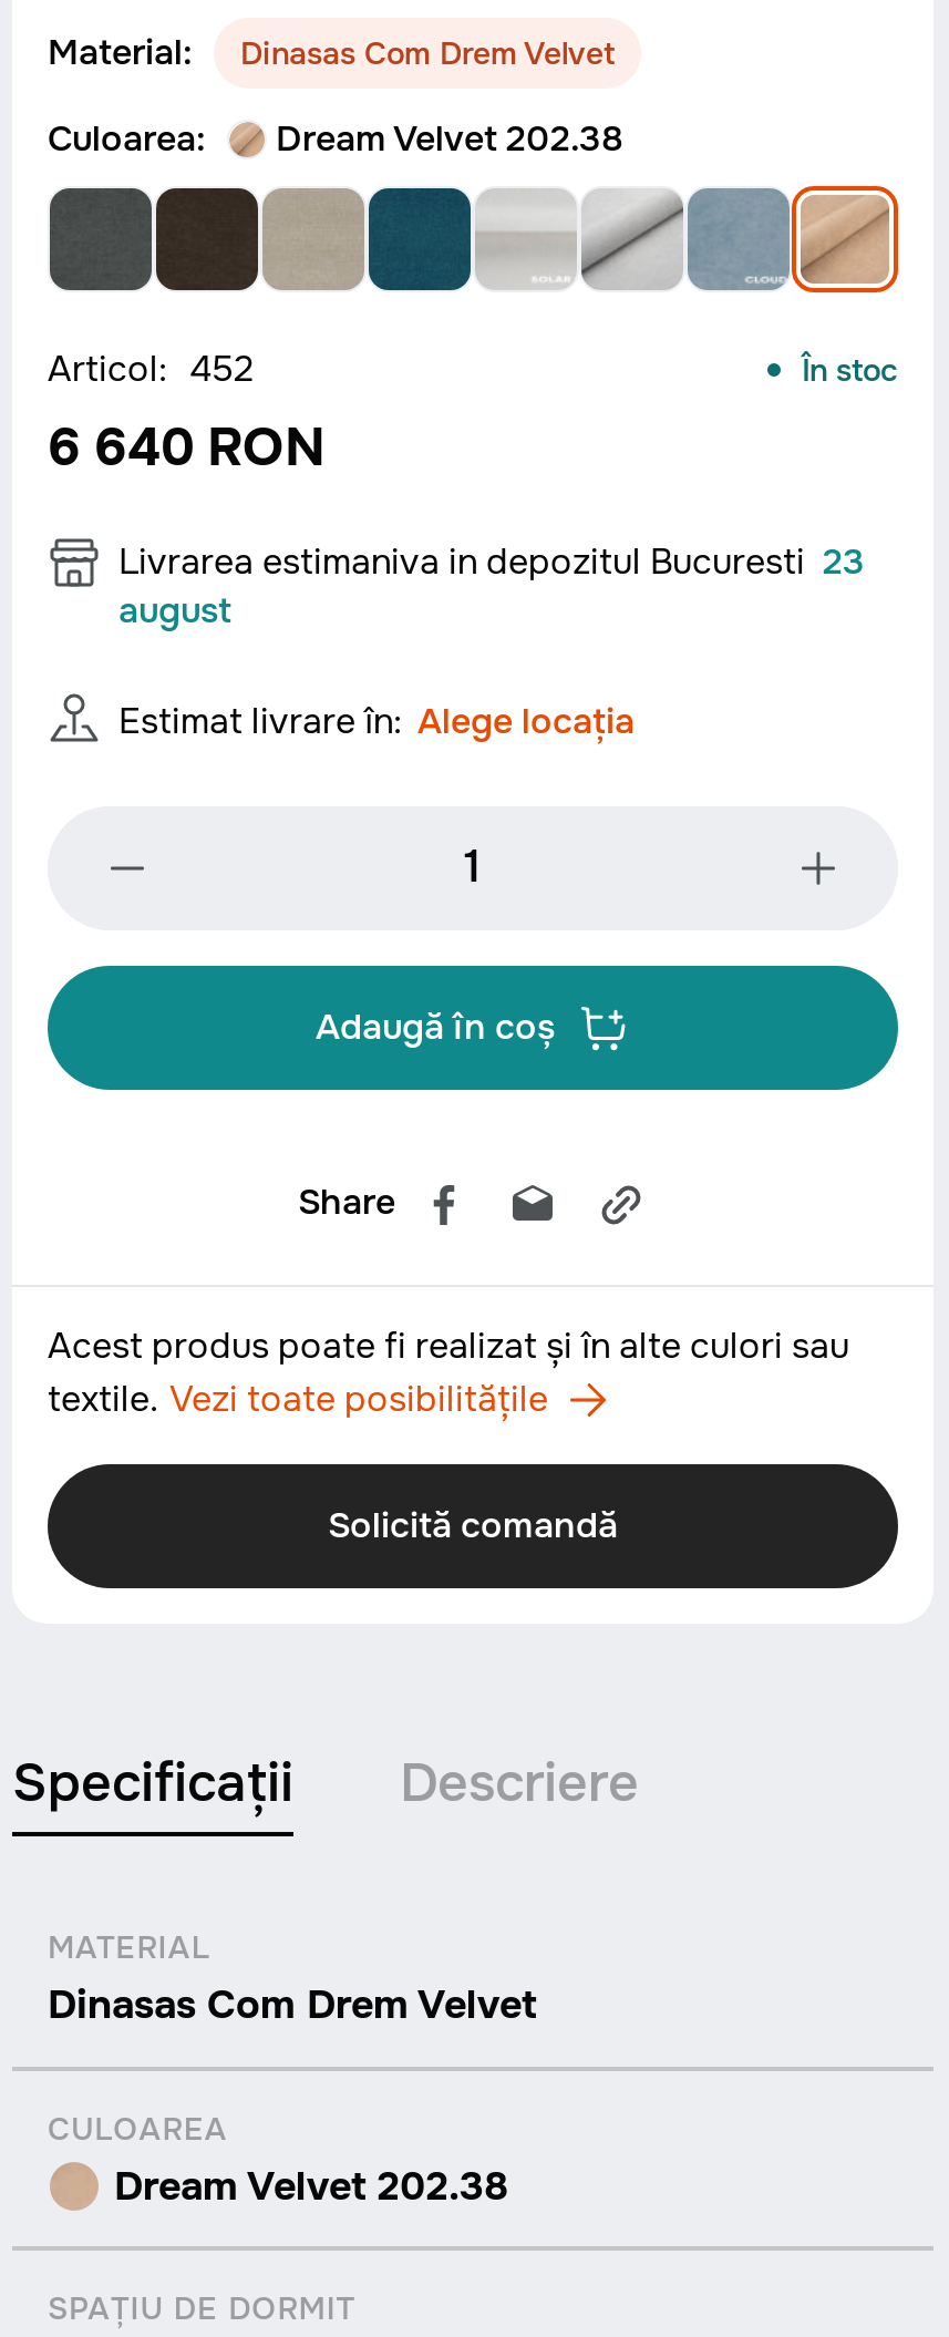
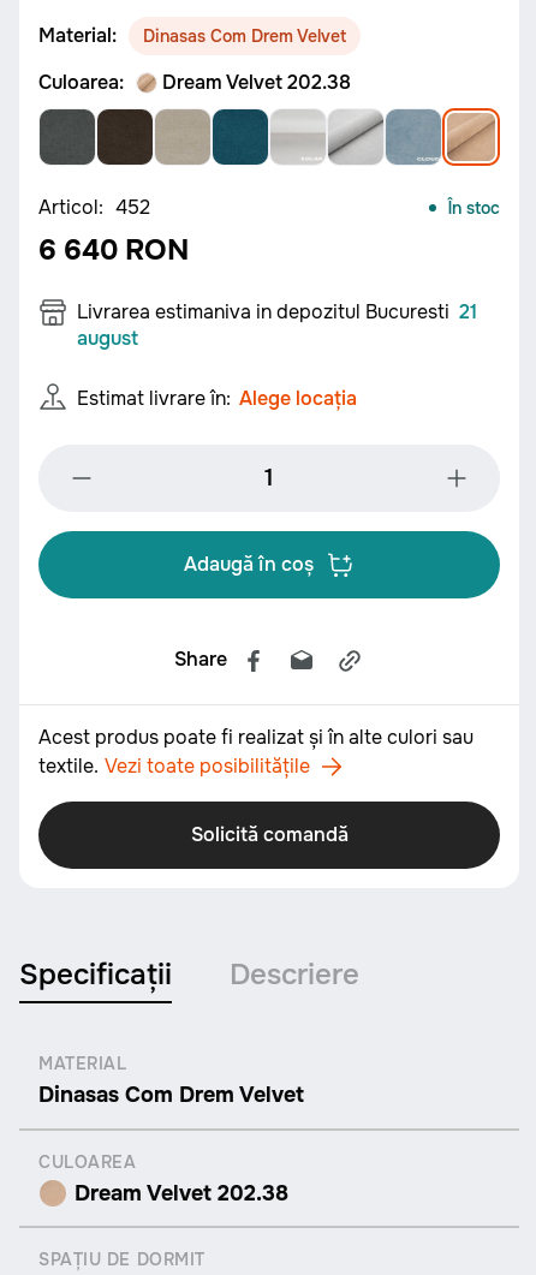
[118,538,865,585] Livrarea estimaniva in depozitul Bucuresti 23 -> [77,299,477,324] Livrarea estimaniva in depozitul Bucuresti 21

